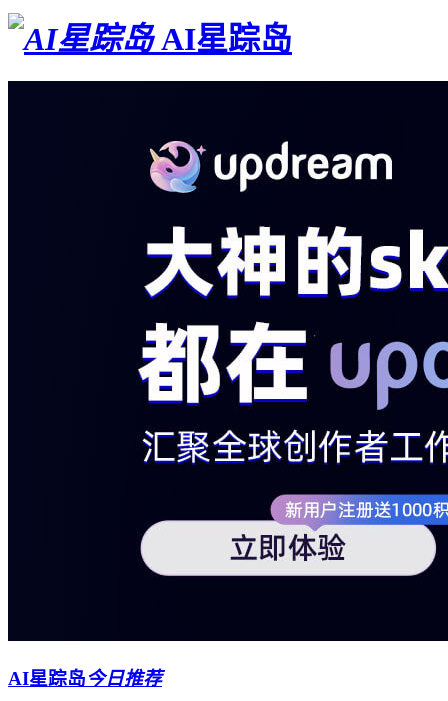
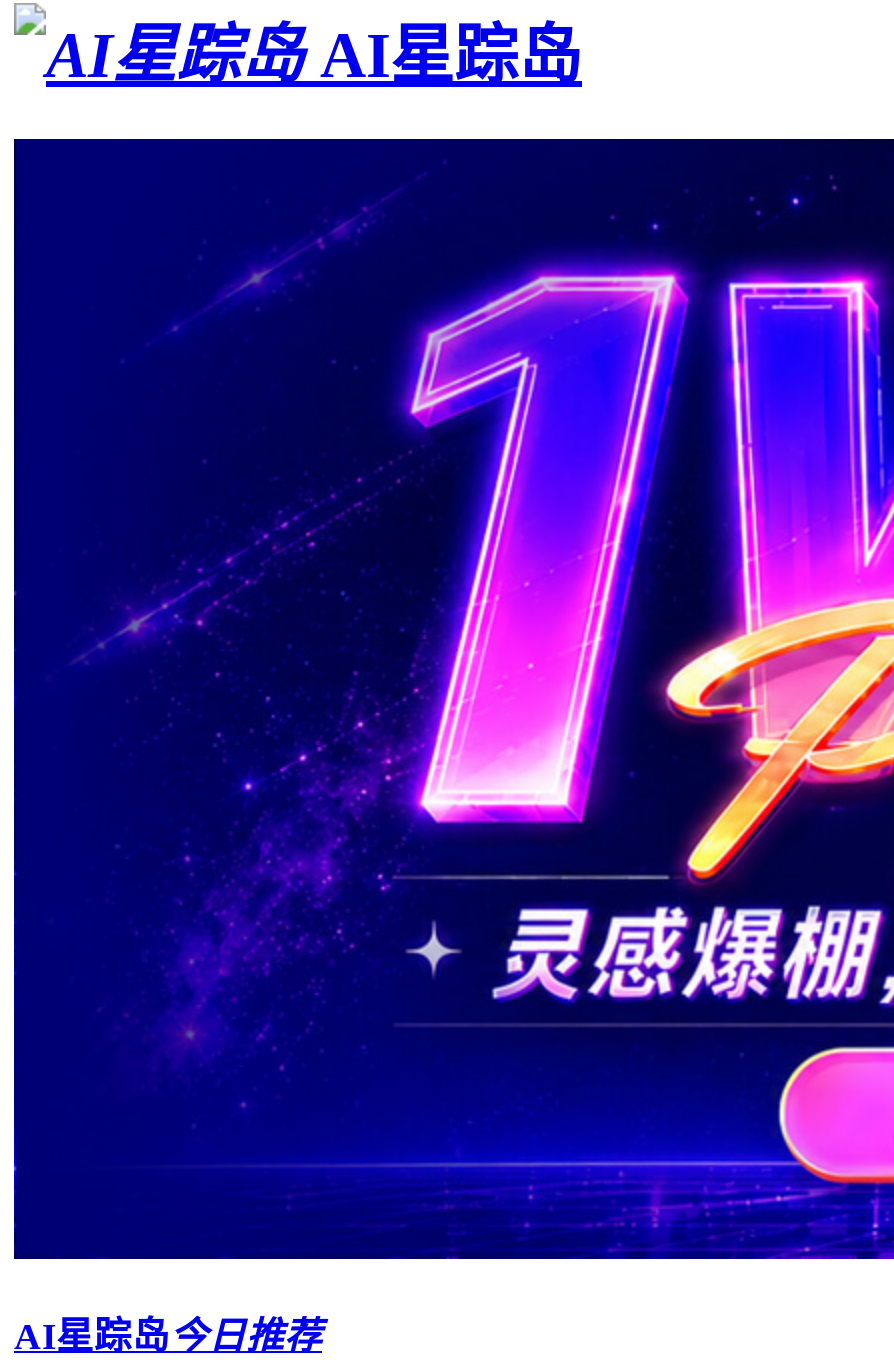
[7,81,445,642] [image] -> [12,139,888,1261] [image]

